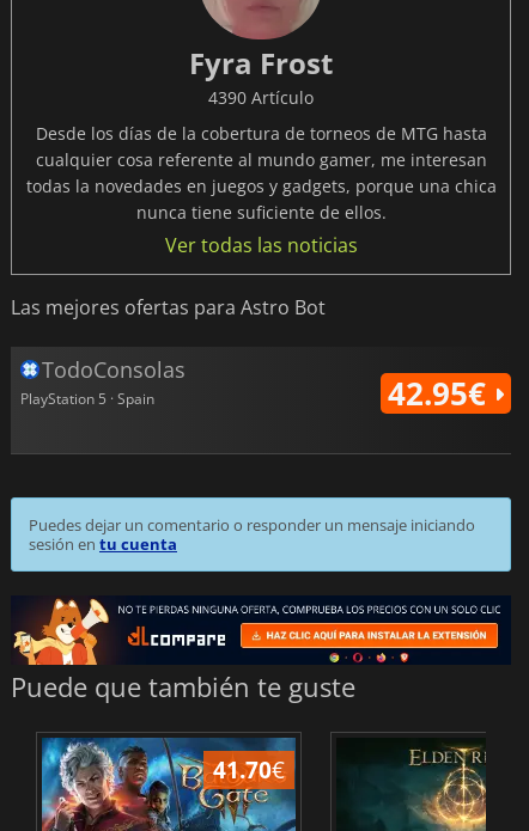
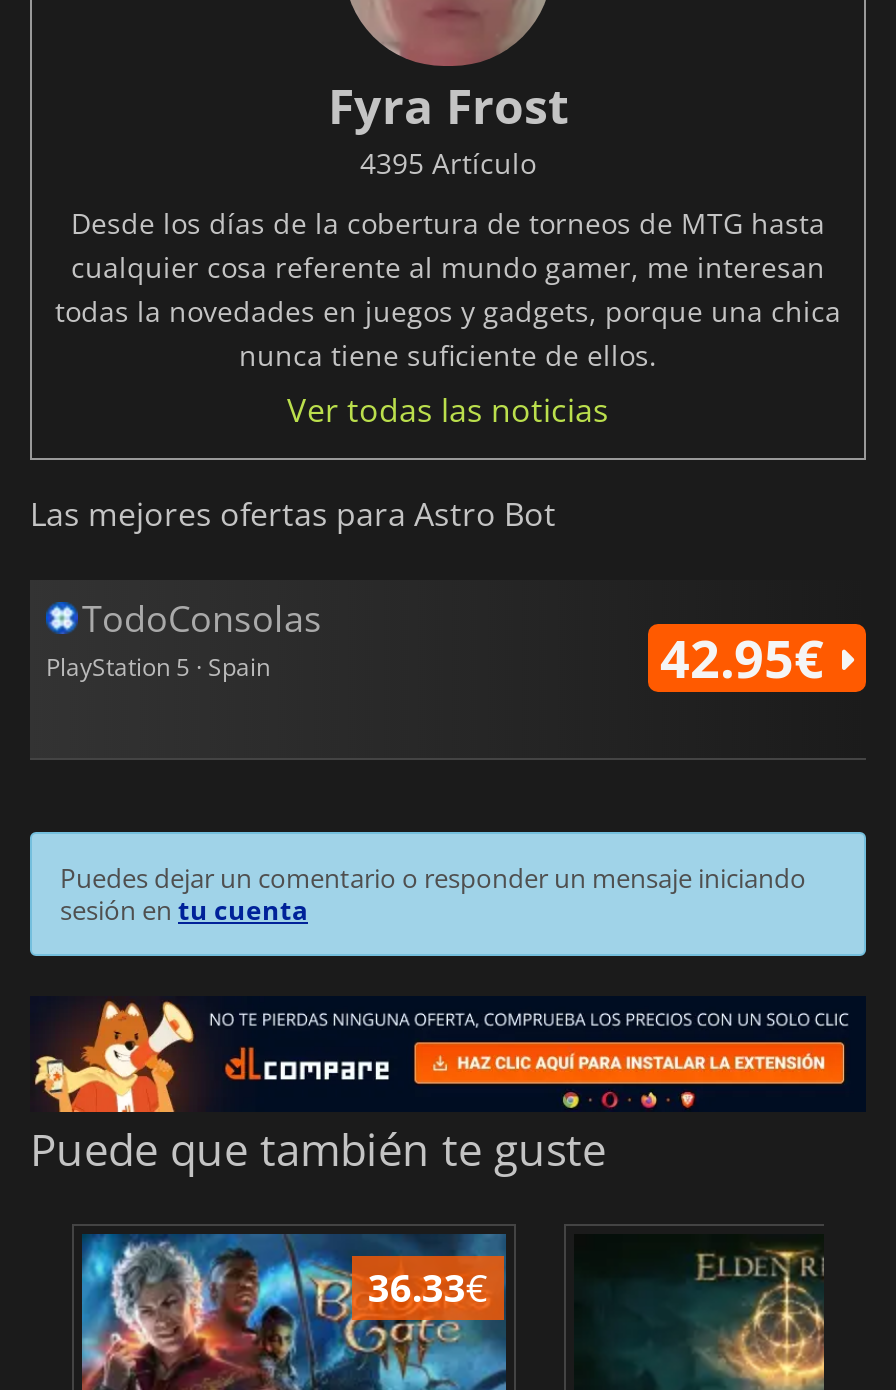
[208,86,314,109] 4390 Artículo -> [360,145,536,183] 4395 Artículo
[213,753,285,786] 41.70€ -> [368,1260,488,1314] 36.33€

